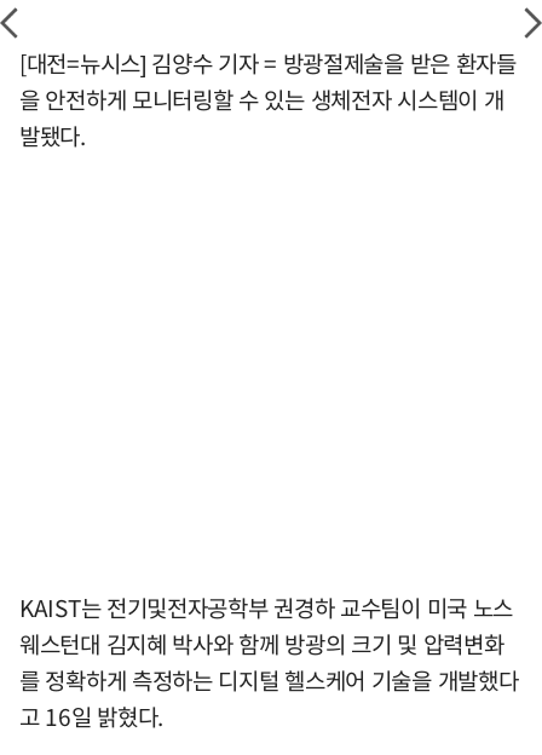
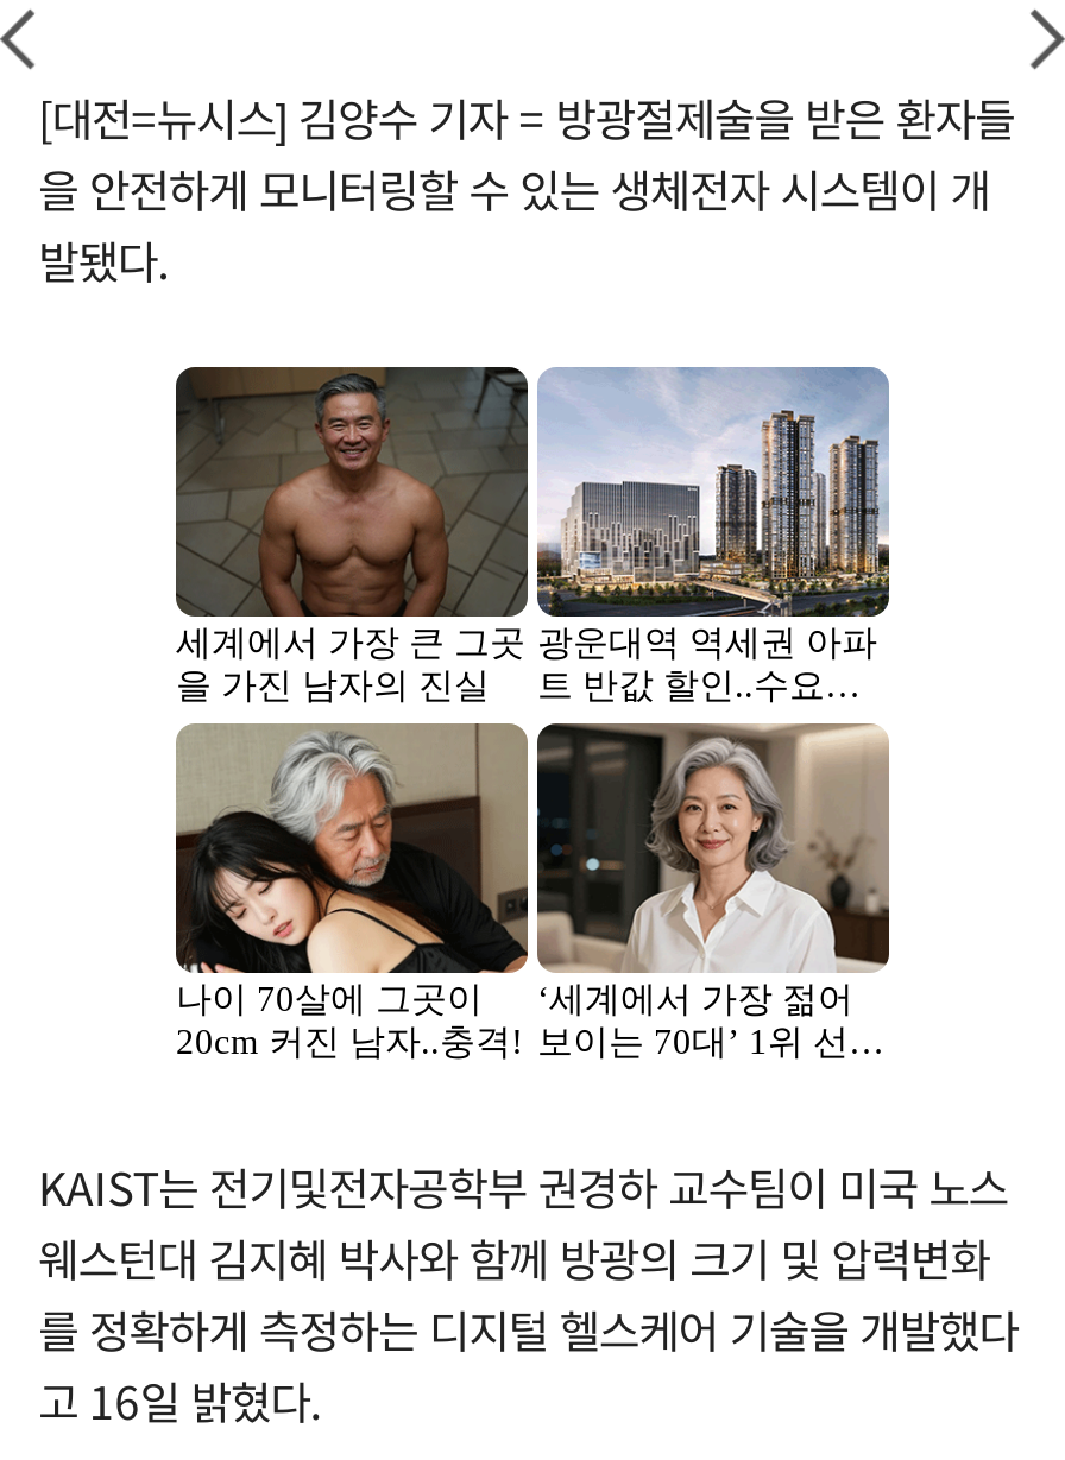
none -> [174,365,891,704] [image]
none -> [174,721,891,1061] [image]

